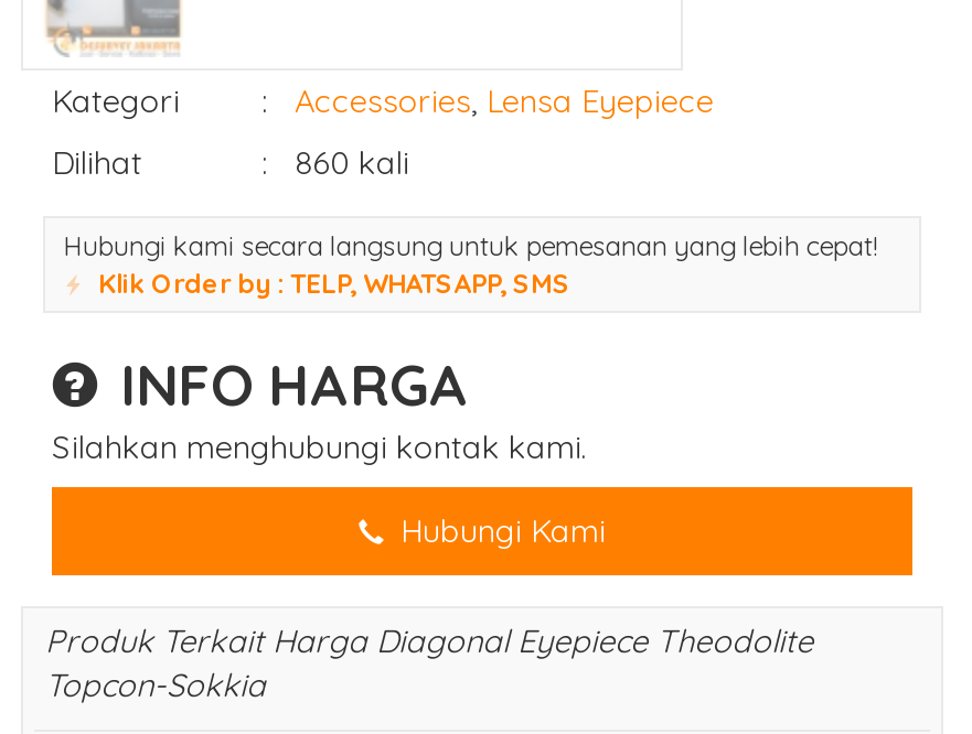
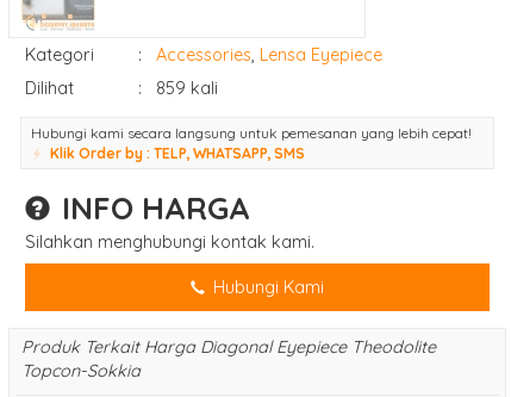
[295,143,409,183] 860 kali -> [156,77,218,99] 859 kali

